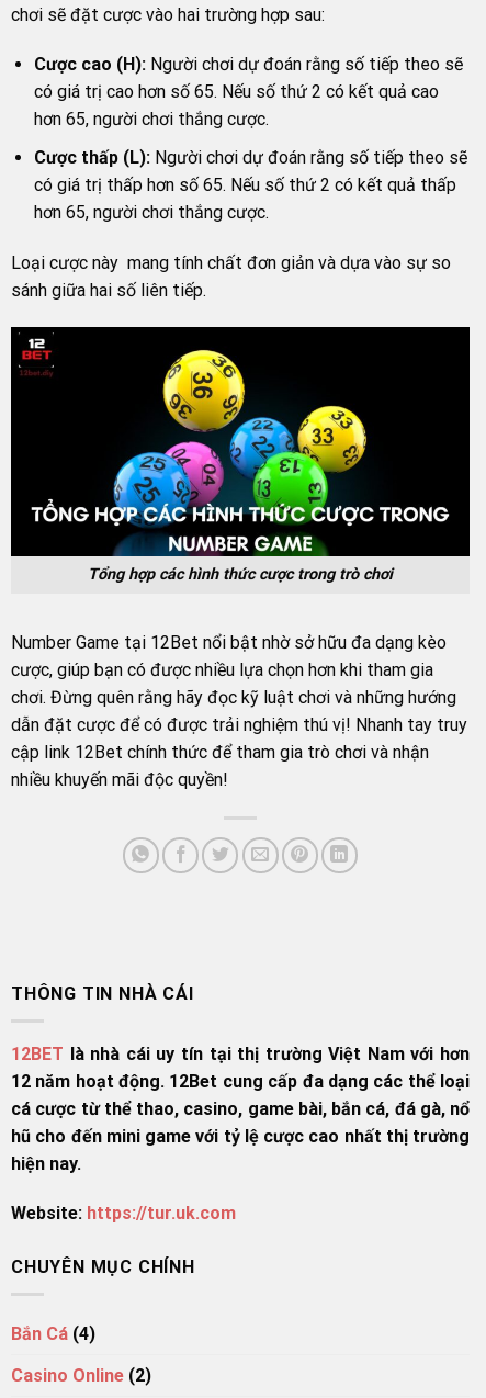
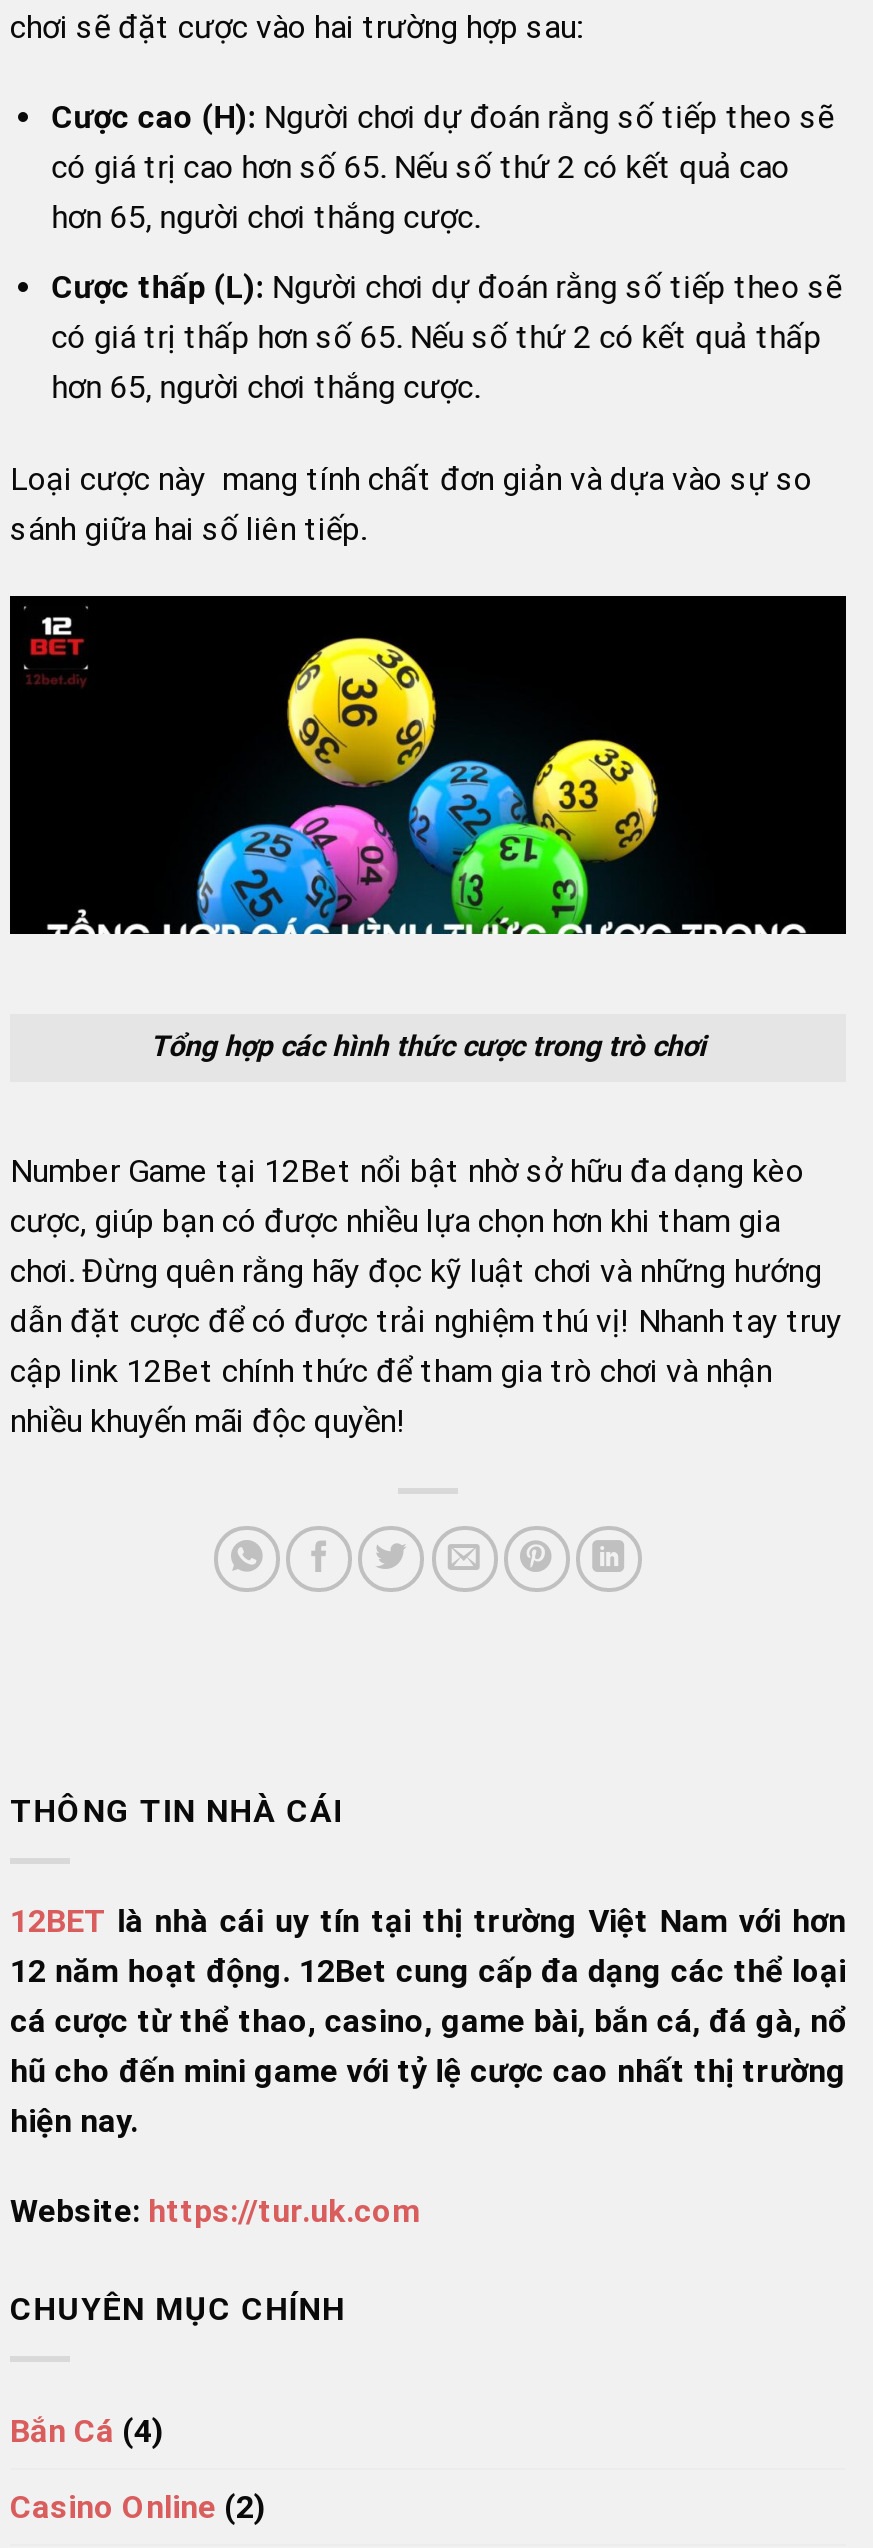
[10,511,471,557] [image] -> none

